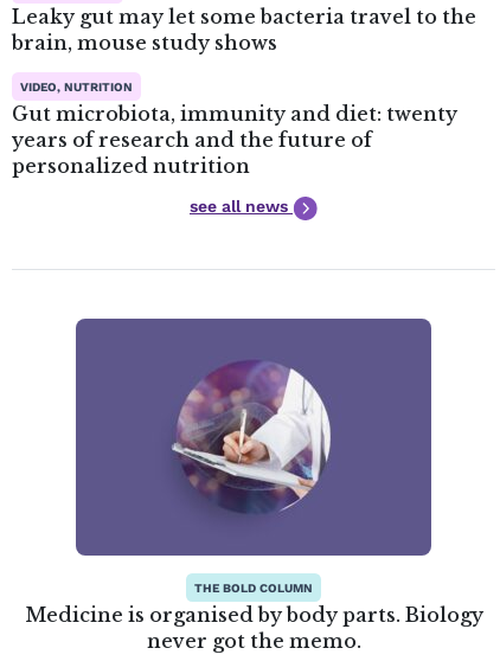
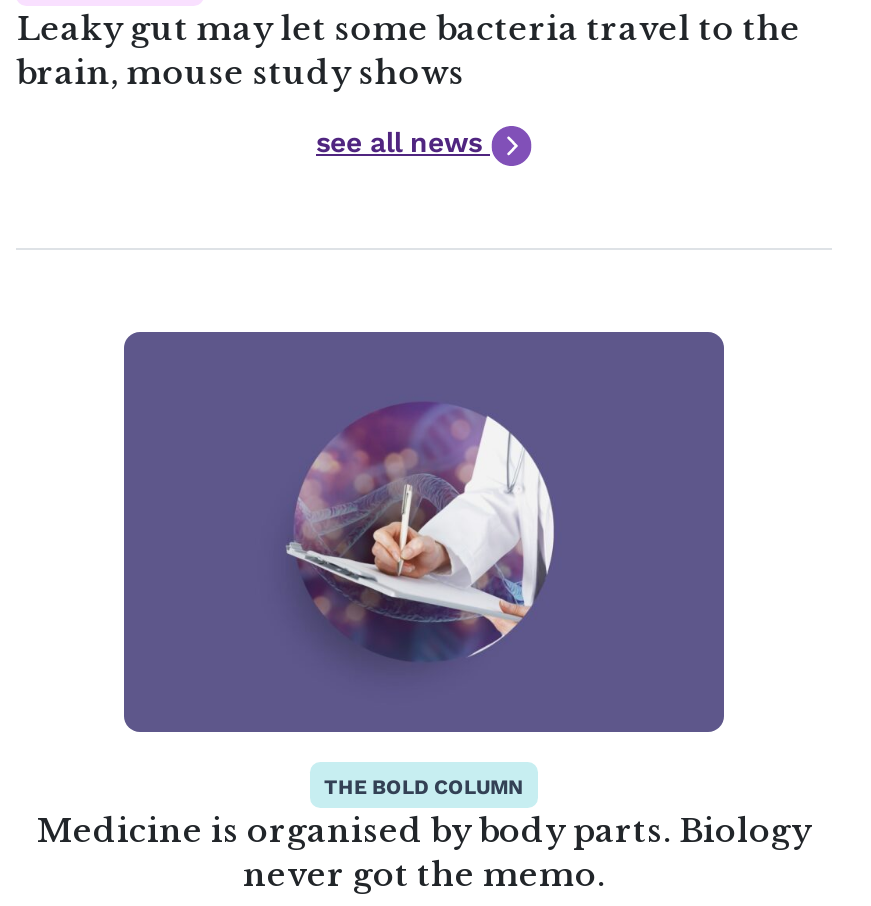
[12,79,458,177] VIDEO, NUTRITION | Gut microbiota, immunity and diet: twenty | years of research and the future of | personalized nutrition -> none

